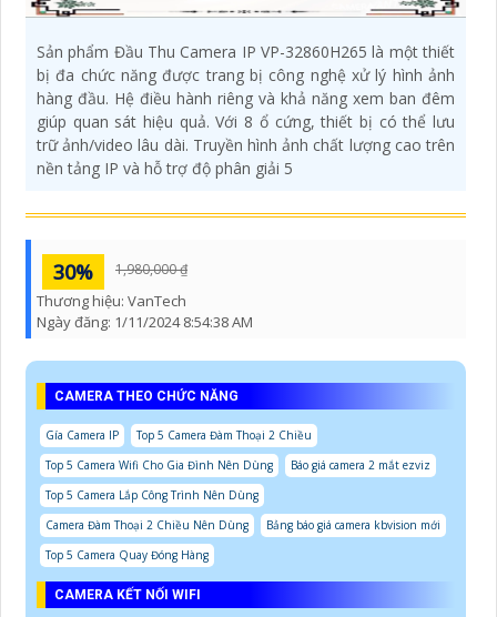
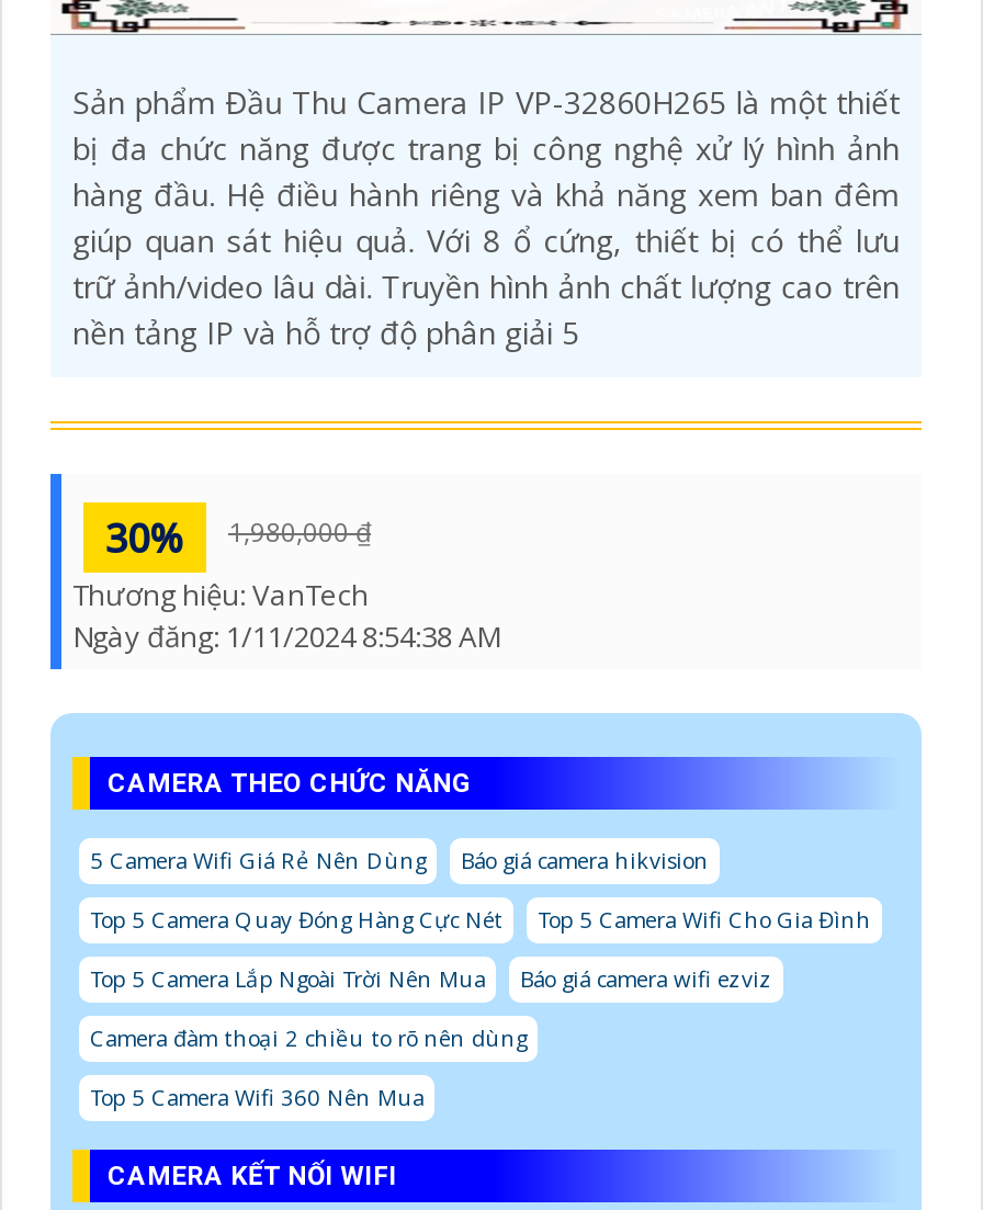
[45,427,312,443] Gía Camera IP | Top 5 Camera Đàm Thoại 2 Chiều -> [90,844,709,875] 5 Camera Wifi Giá Rẻ Nên Dùng | Báo giá camera hikvision
[45,457,430,473] Top 5 Camera Wifi Cho Gia Đình Nên Dùng | Báo giá camera 2 mắt ezviz -> [90,904,871,934] Top 5 Camera Quay Đóng Hàng Cực Nét | Top 5 Camera Wifi Cho Gia Đình
[45,487,258,503] Top 5 Camera Lắp Công Trình Nên Dùng -> [90,963,772,994] Top 5 Camera Lắp Ngoài Trời Nên Mua | Báo giá camera wifi ezviz
[45,517,440,533] Camera Đàm Thoại 2 Chiều Nên Dùng | Bảng báo giá camera kbvision mới -> [90,1022,527,1053] Camera đàm thoại 2 chiều to rõ nên dùng
[45,547,209,563] Top 5 Camera Quay Đóng Hàng -> [90,1081,423,1112] Top 5 Camera Wifi 360 Nên Mua

